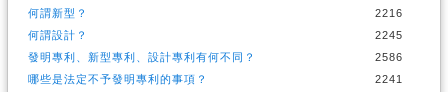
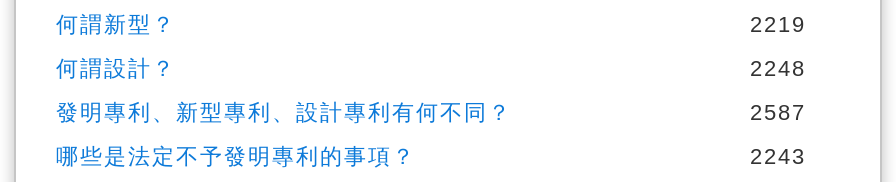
[375,7,403,19] 2216 -> [750,11,806,35] 2219
[375,29,403,41] 2245 -> [750,55,806,79] 2248
[375,51,403,63] 2586 -> [750,99,806,123] 2587
[375,73,403,85] 2241 -> [750,143,806,167] 2243

